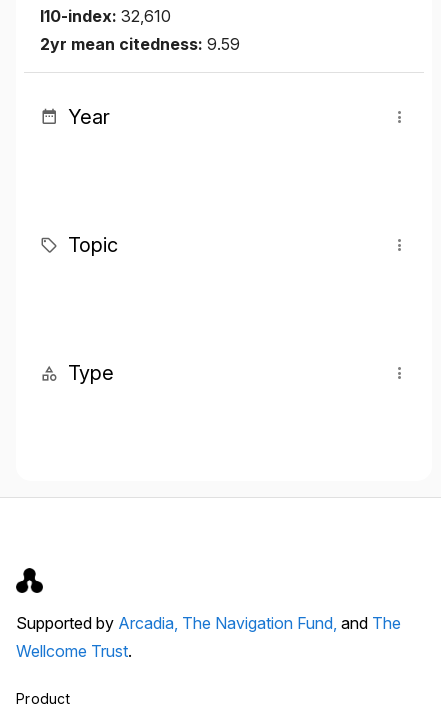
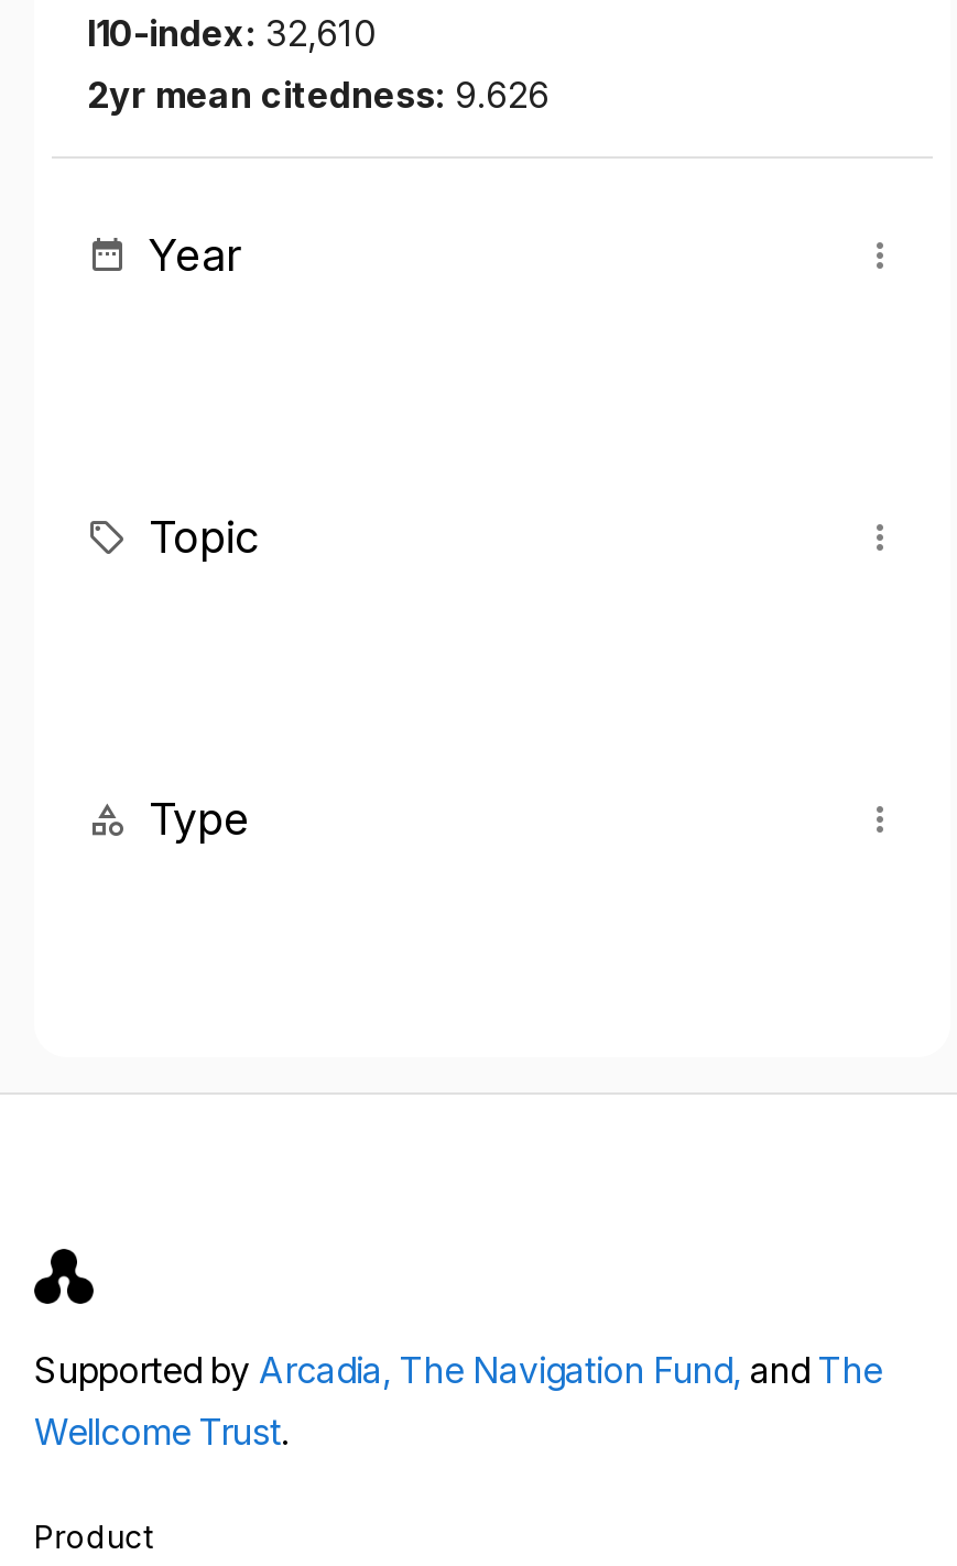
[40,34,240,54] 2yr mean citedness: 9.59 -> [87,73,550,117] 2yr mean citedness: 9.626

